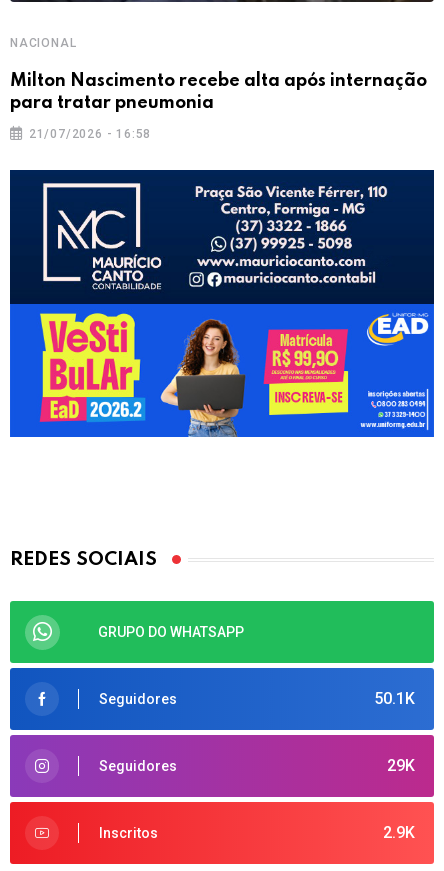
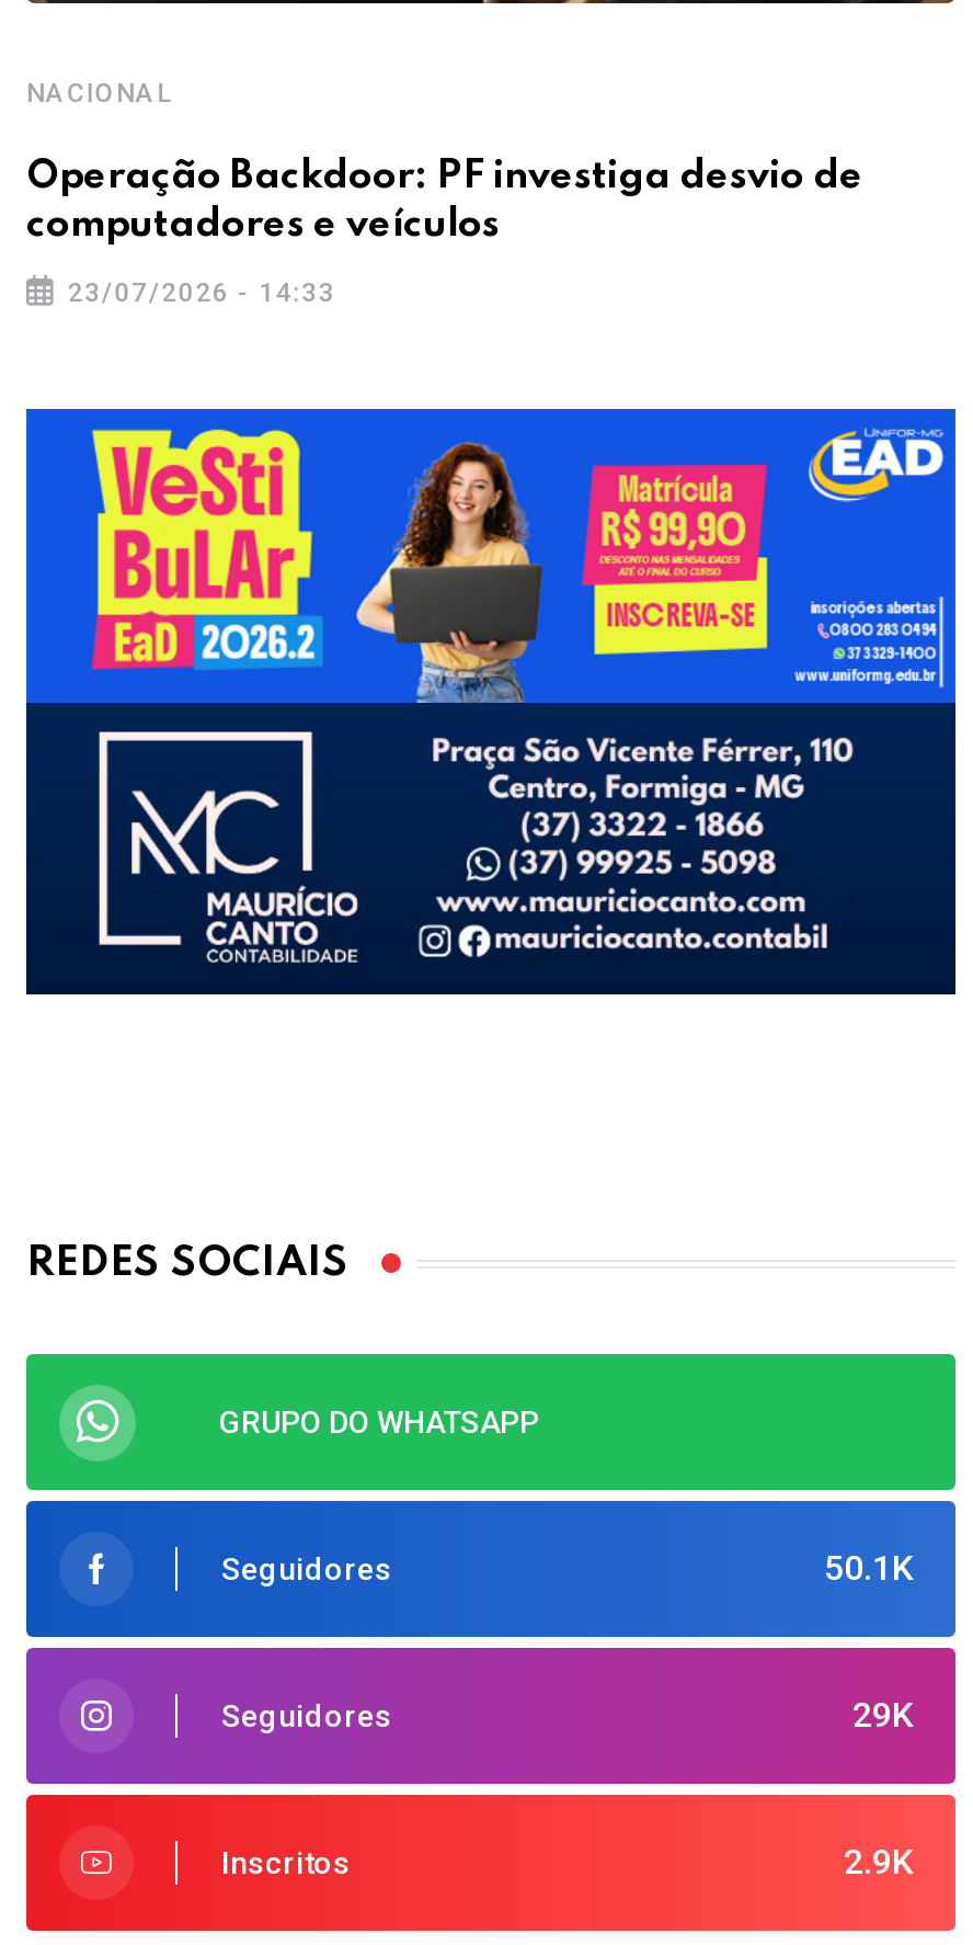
[10,72,427,112] Milton Nascimento recebe alta após internação | para tratar pneumonia -> [26,158,863,246] Operação Backdoor: PF investiga desvio de | computadores e veículos
[29,127,151,141] 21/07/2026 - 16:58 -> [67,278,336,309] 23/07/2026 - 14:33
[9,169,435,437] [image] -> [24,408,958,996] [image]

